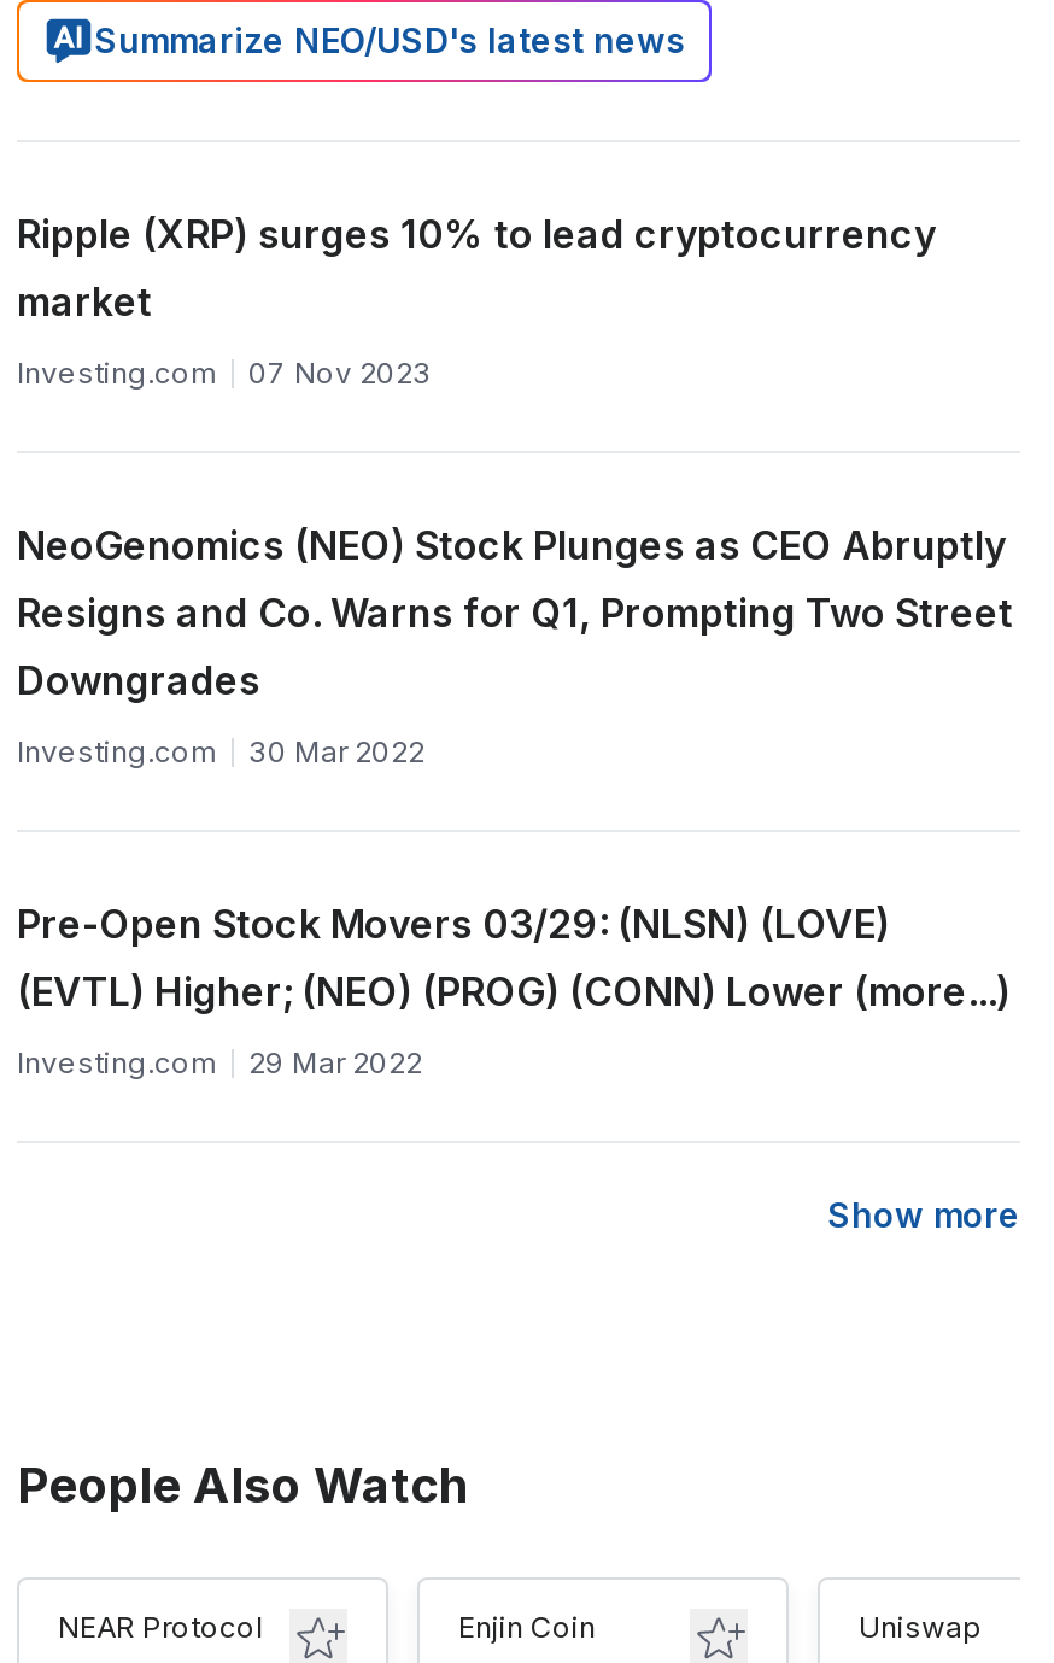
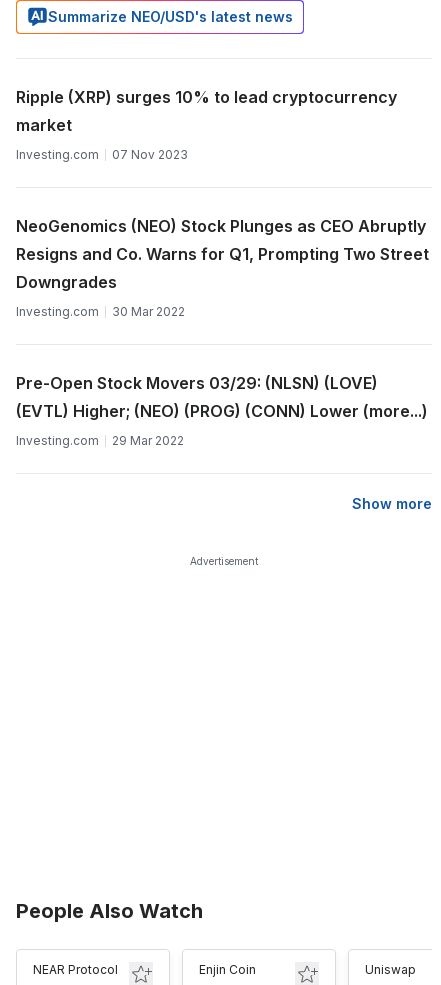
none -> [190,555,258,567] Advertisement

